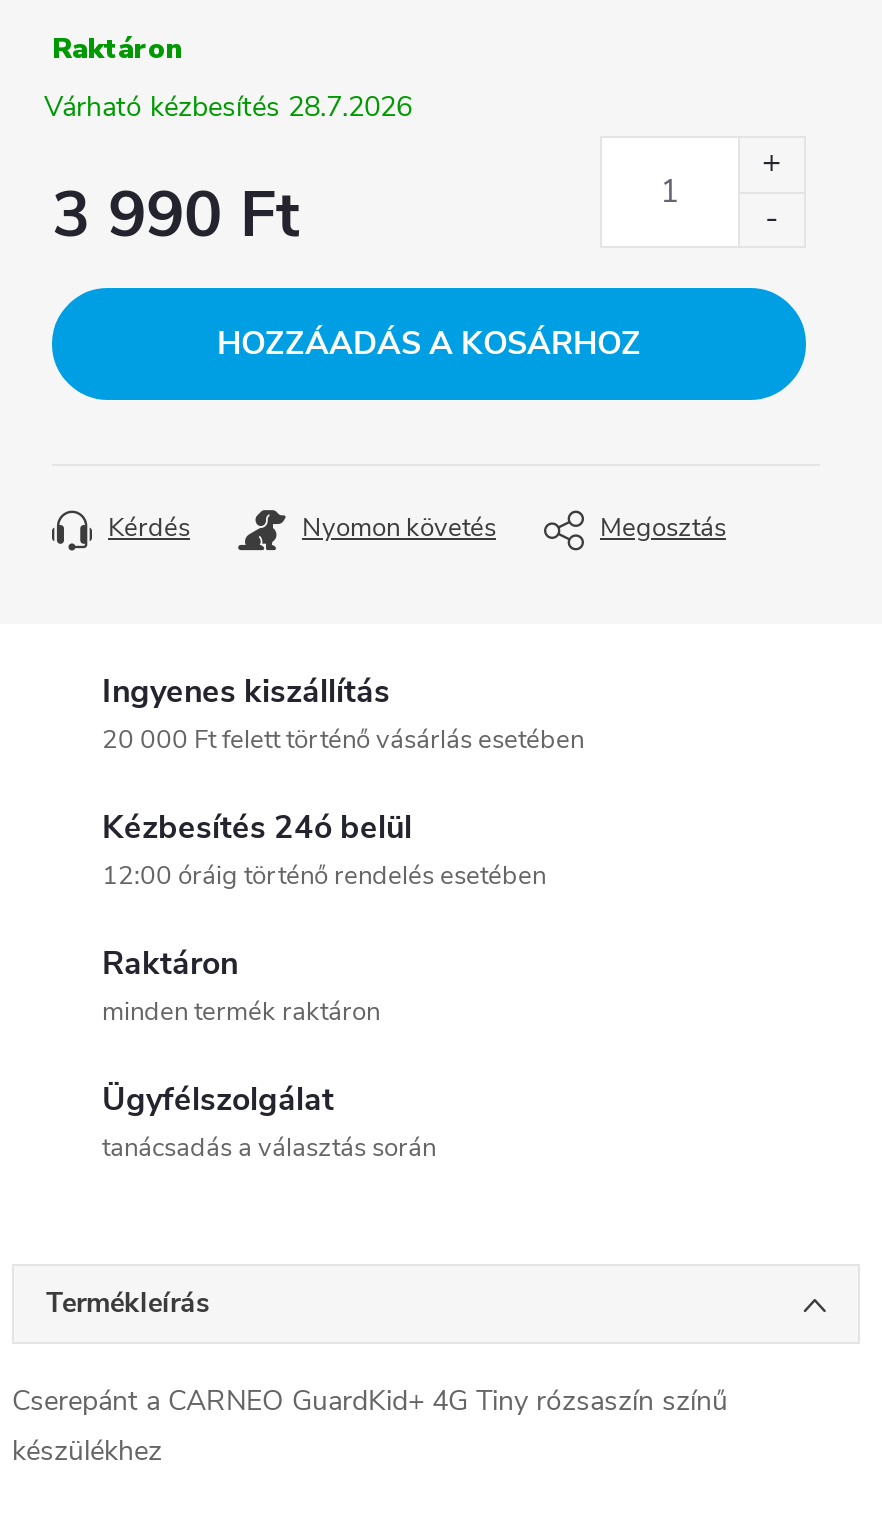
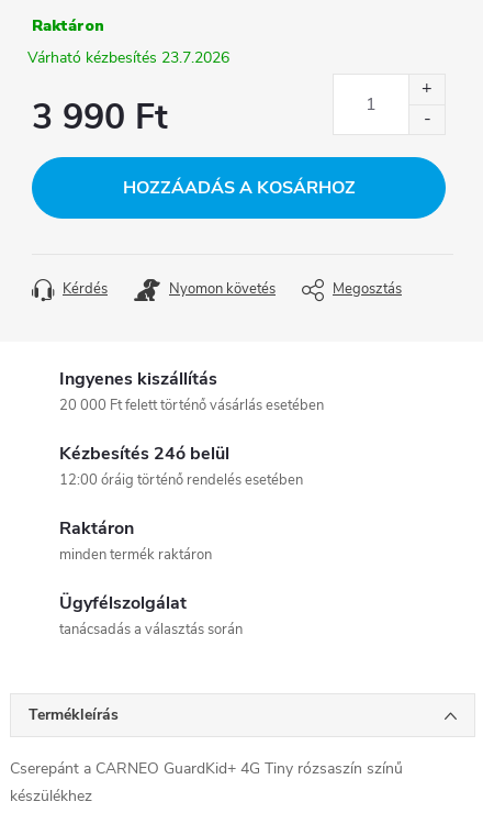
[288,88,412,126] 28.7.2026 -> [161,47,229,68] 23.7.2026

